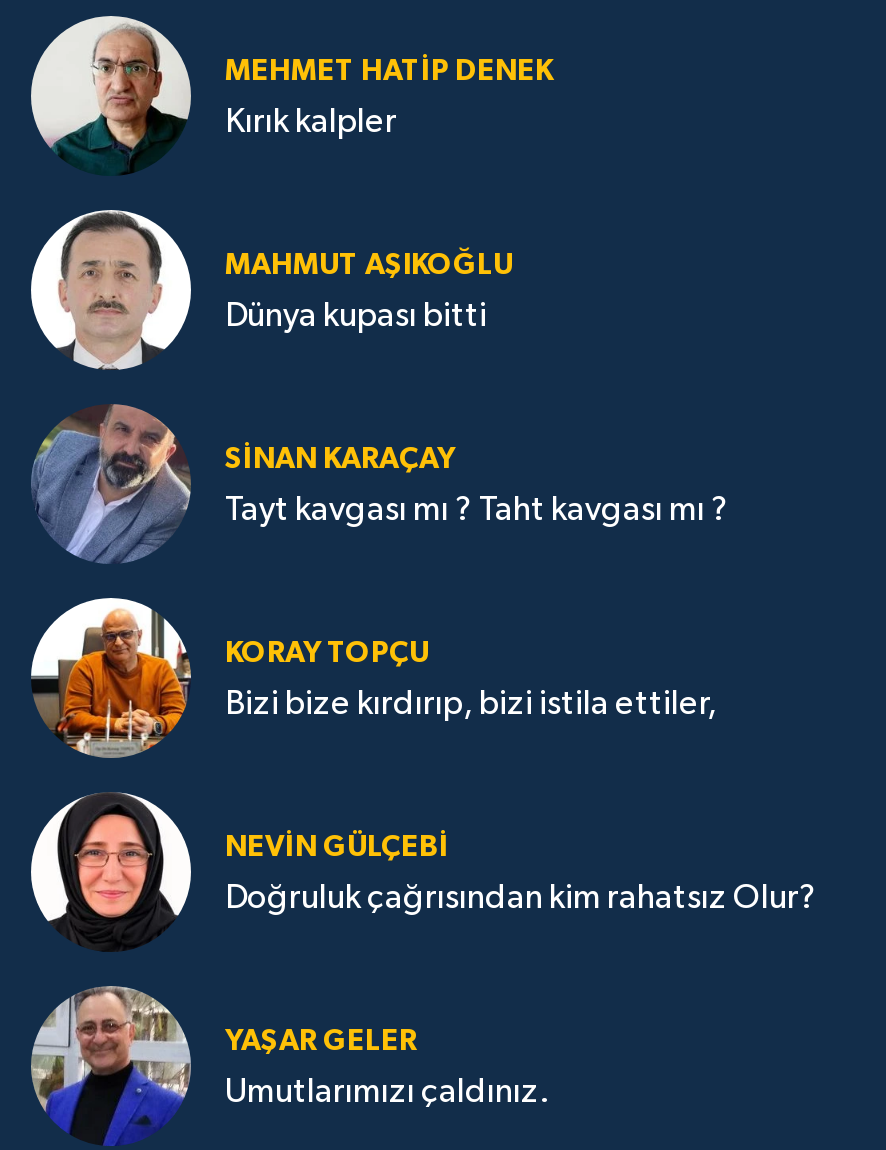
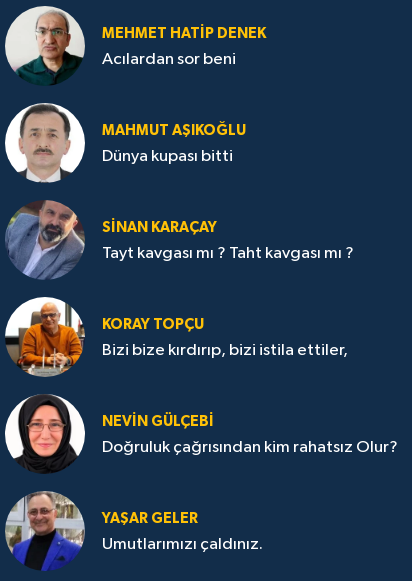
[225,106,397,140] Kırık kalpler -> [102,51,236,68] Acılardan sor beni

